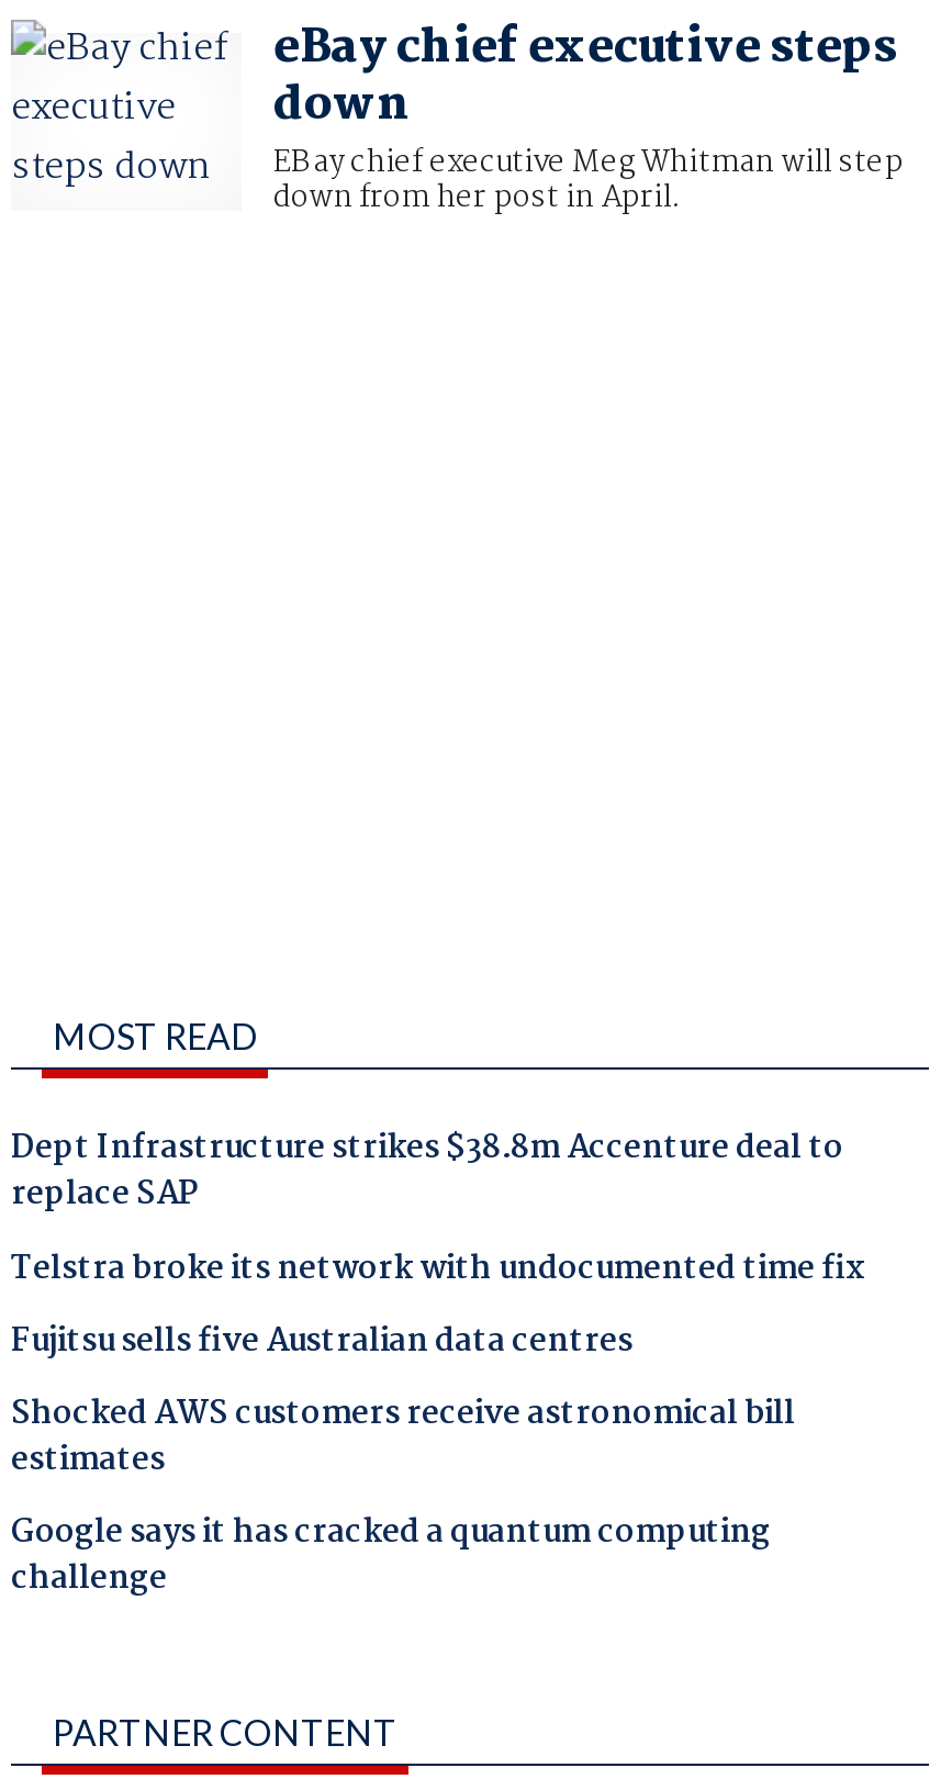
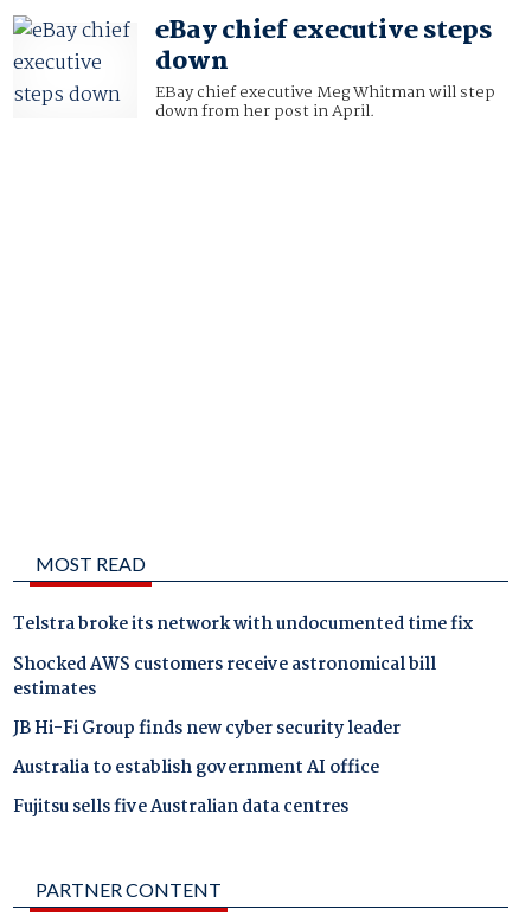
[11,1123,843,1222] Dept Infrastructure strikes $38.8m Accenture deal to | replace SAP -> none
moved [11,1315,632,1368] -> [13,793,348,822]: Fujitsu sells five Australian data centres
moved [11,1388,795,1487] -> [13,650,436,703]: Shocked AWS customers receive astronomical bill | estimates
[11,1508,771,1606] Google says it has cracked a quantum computing | challenge -> [13,714,401,782] JB Hi-Fi Group finds new cyber security leader | Australia to establish government AI office

